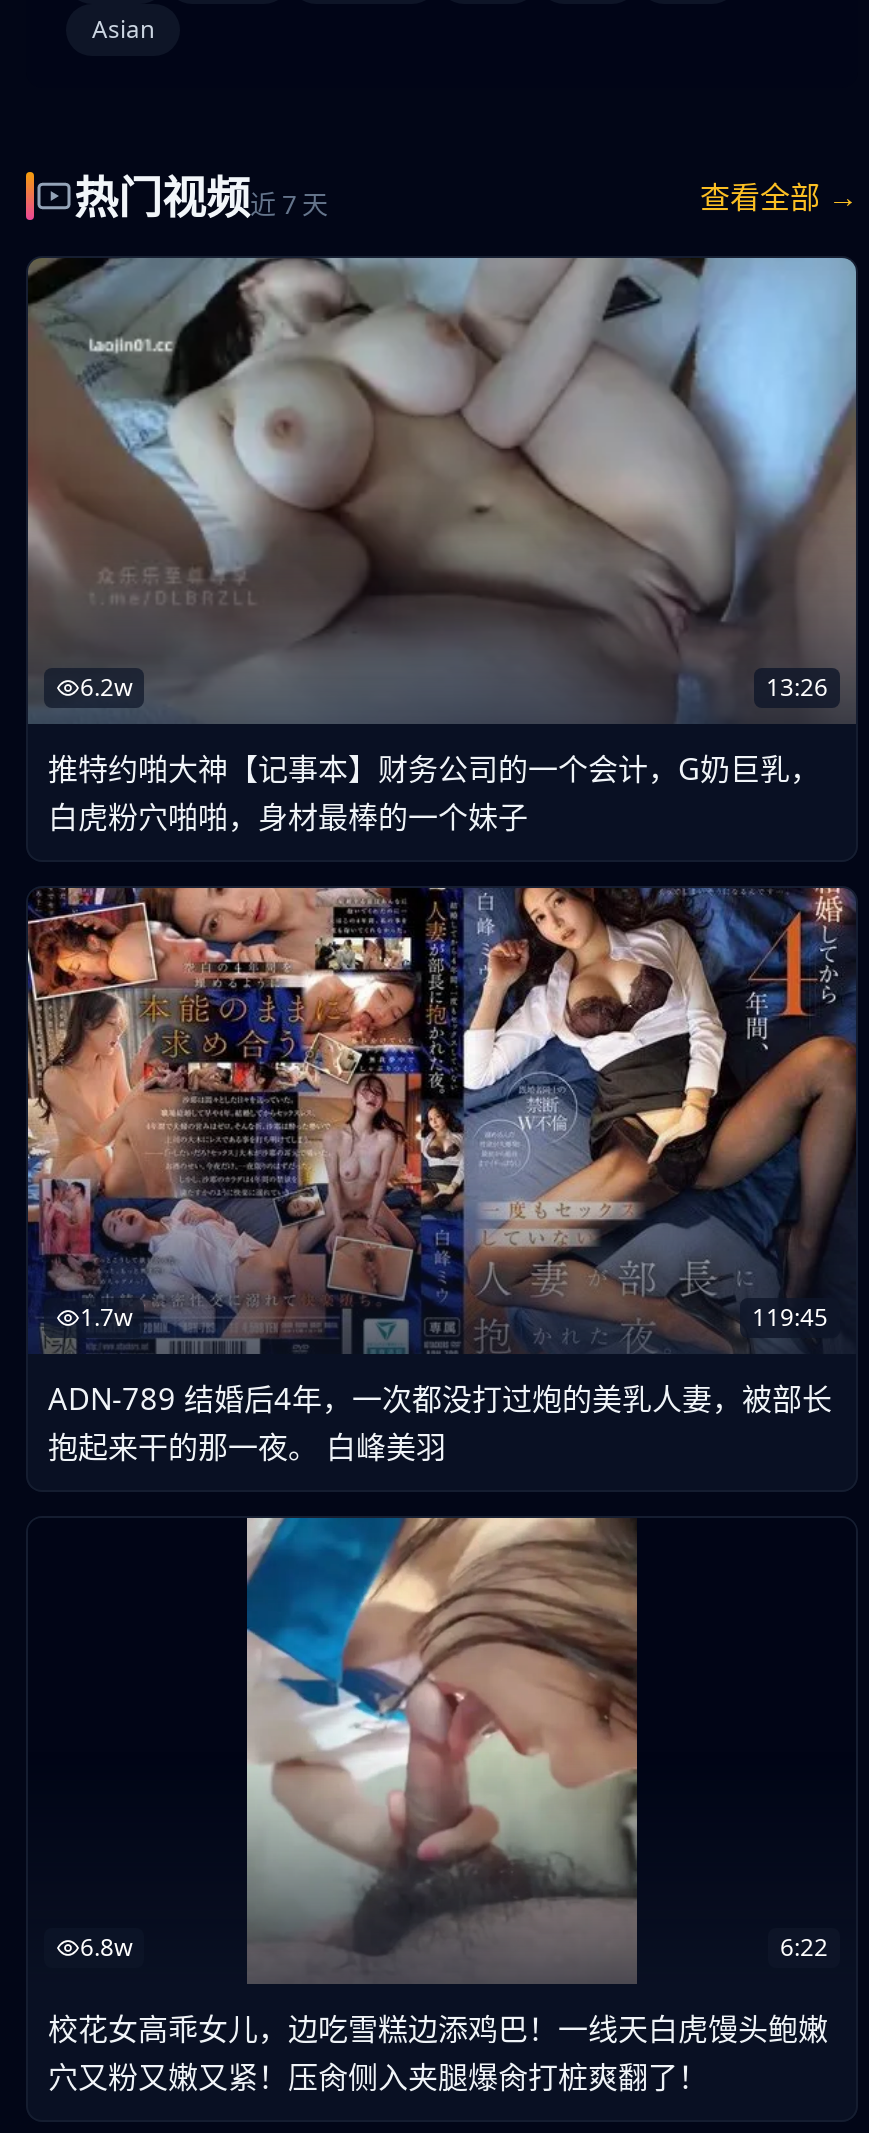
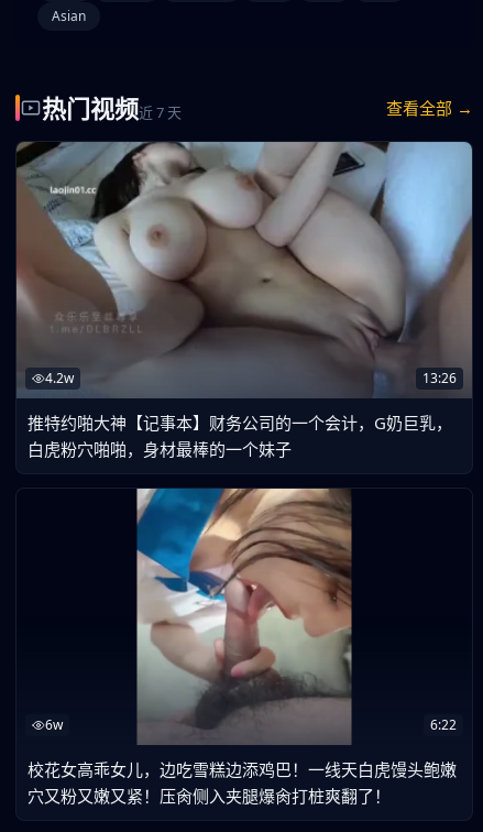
[80,670,132,704] 6.2w -> [45,369,74,387] 4.2w
[26,886,854,1466] [image] | 119:45 | 1.7w | ADN-789 结婚后4年，一次都没打过炮的美乳人妻，被部长 | 抱起来干的那一夜。 白峰美羽 -> none
[80,1929,132,1963] 6.8w -> [45,715,63,734] 6w

